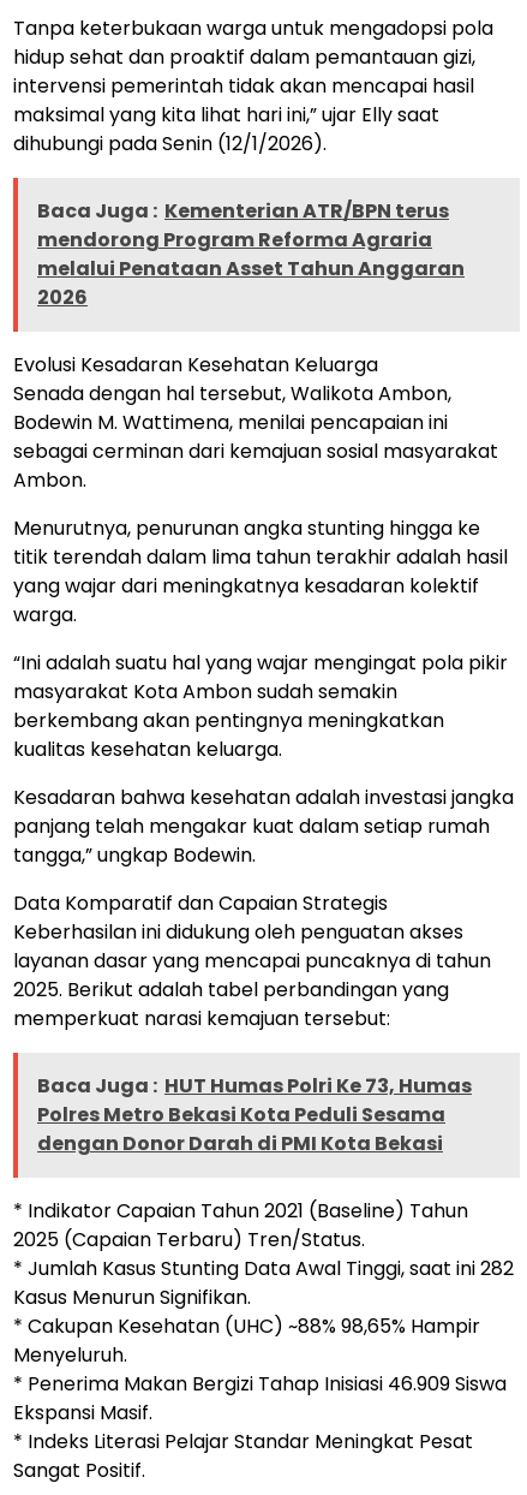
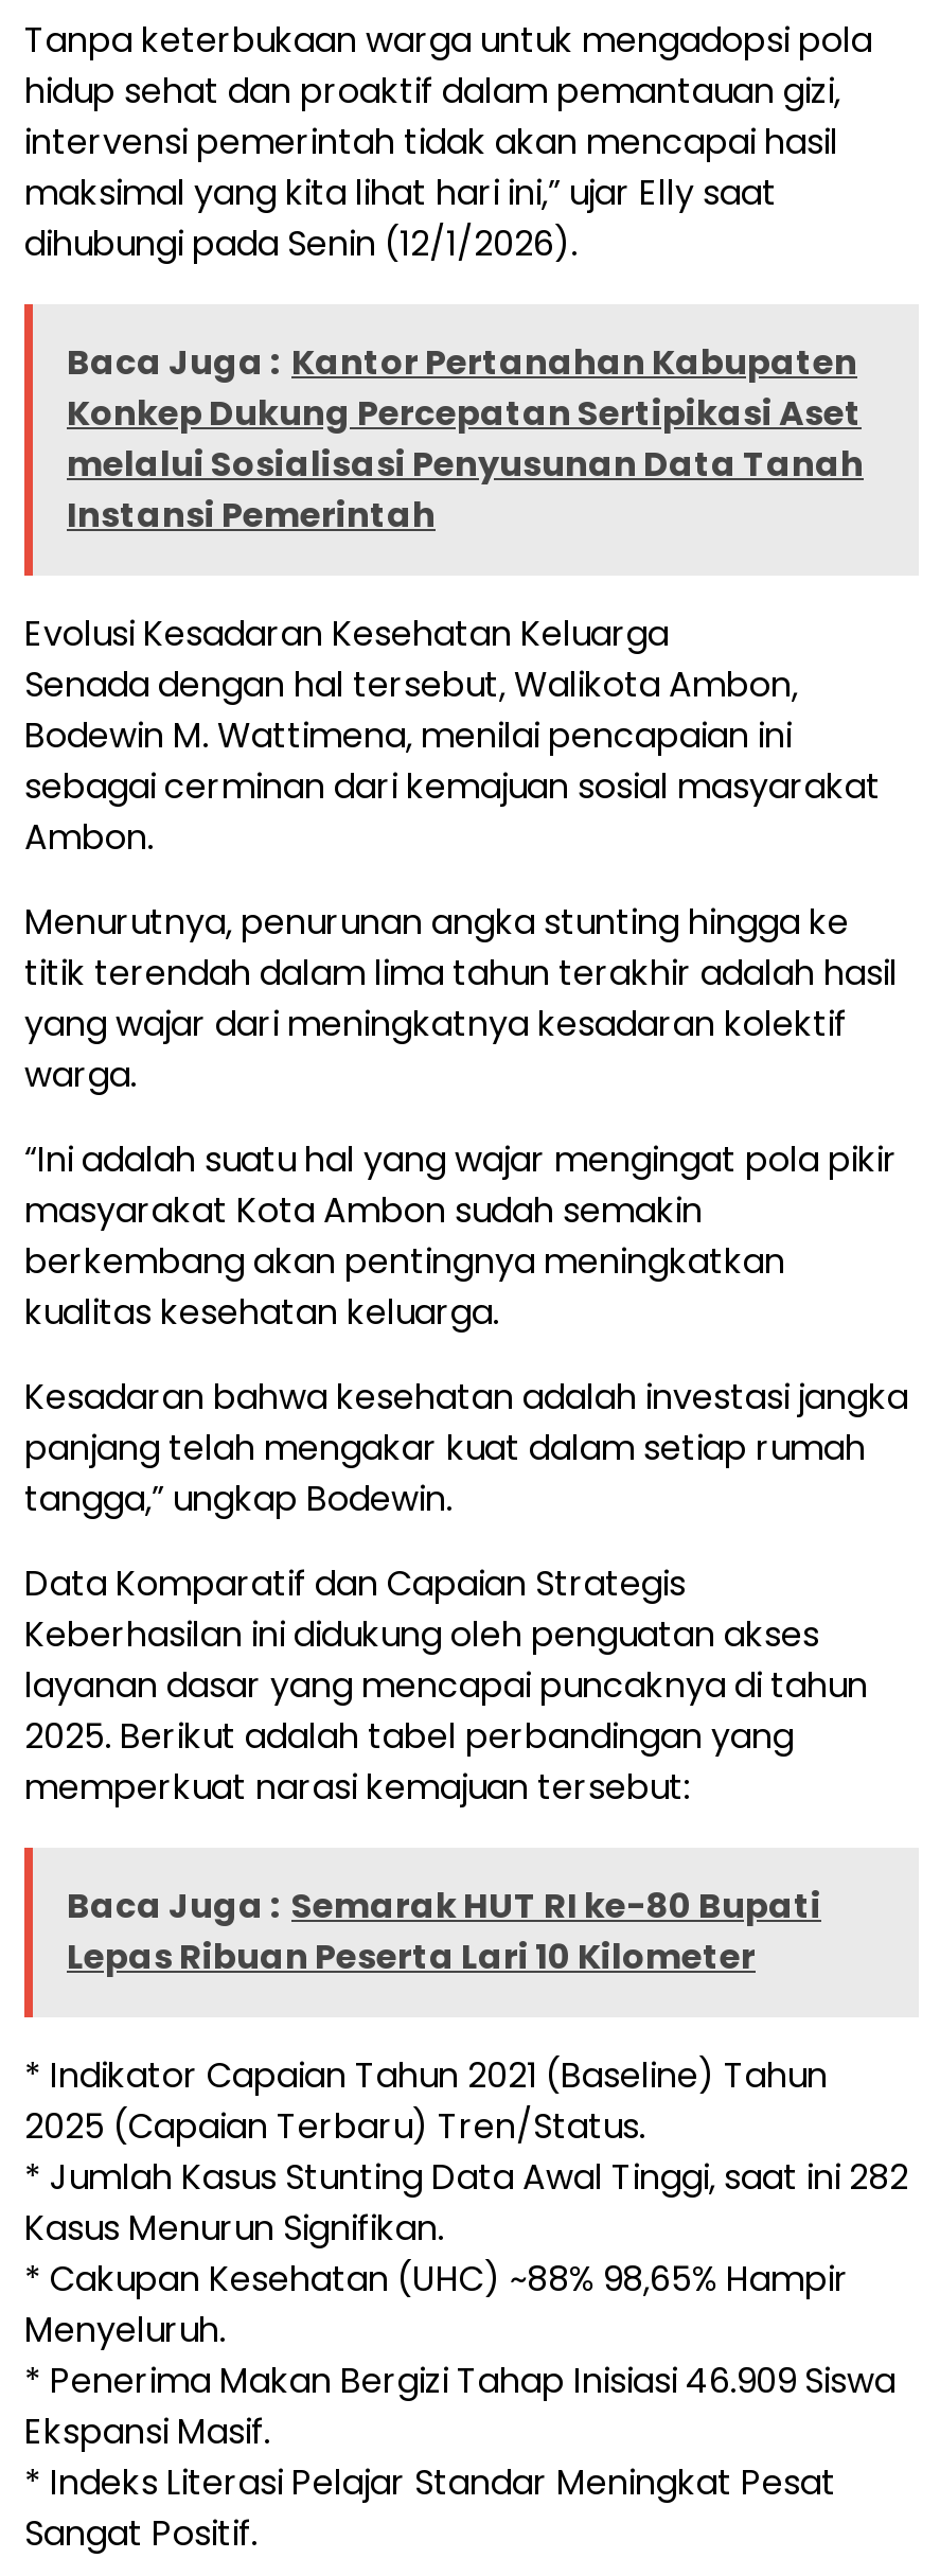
[37,197,465,311] Baca Juga : Kementerian ATR/BPN terus | mendorong Program Reforma Agraria | melalui Penataan Asset Tahun Anggaran | 2026 -> [67,339,864,540] Baca Juga : Kantor Pertanahan Kabupaten | Konkep Dukung Percepatan Sertipikasi Aset | melalui Sosialisasi Penyusunan Data Tanah | Instansi Pemerintah
[37,1072,472,1157] Baca Juga : HUT Humas Polri Ke 73, Humas | Polres Metro Bekasi Kota Peduli Sesama | dengan Donor Darah di PMI Kota Bekasi -> [67,1882,821,1982] Baca Juga : Semarak HUT RI ke-80 Bupati | Lepas Ribuan Peserta Lari 10 Kilometer

